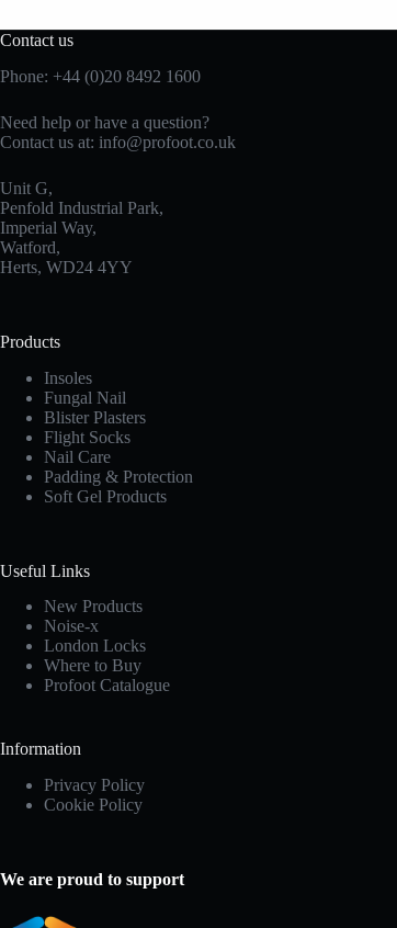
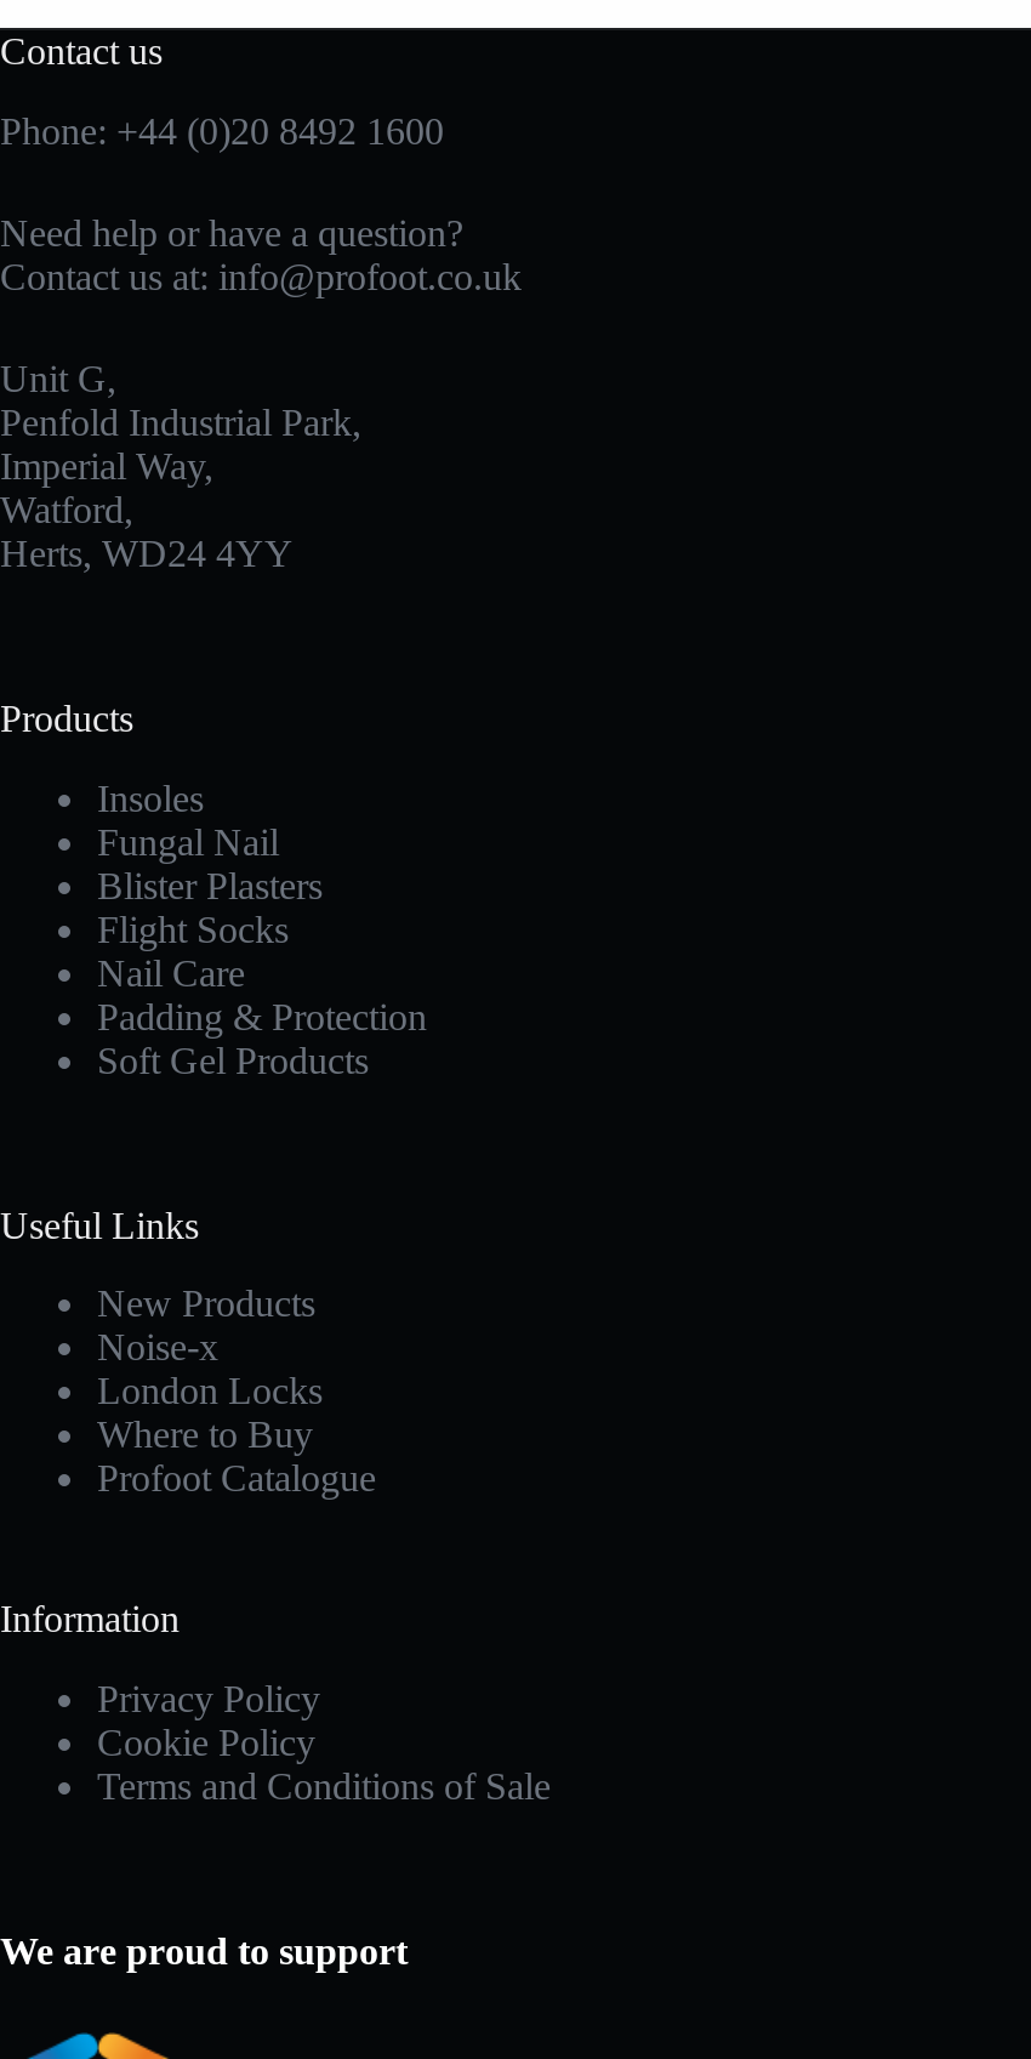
none -> [97,1766,551,1807] Terms and Conditions of Sale

